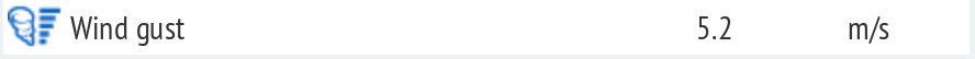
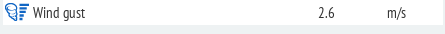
[696,7,733,49] 5.2 -> [318,3,335,22] 2.6

